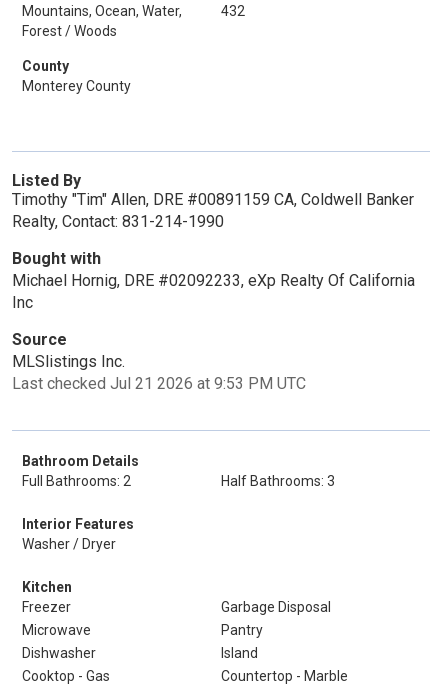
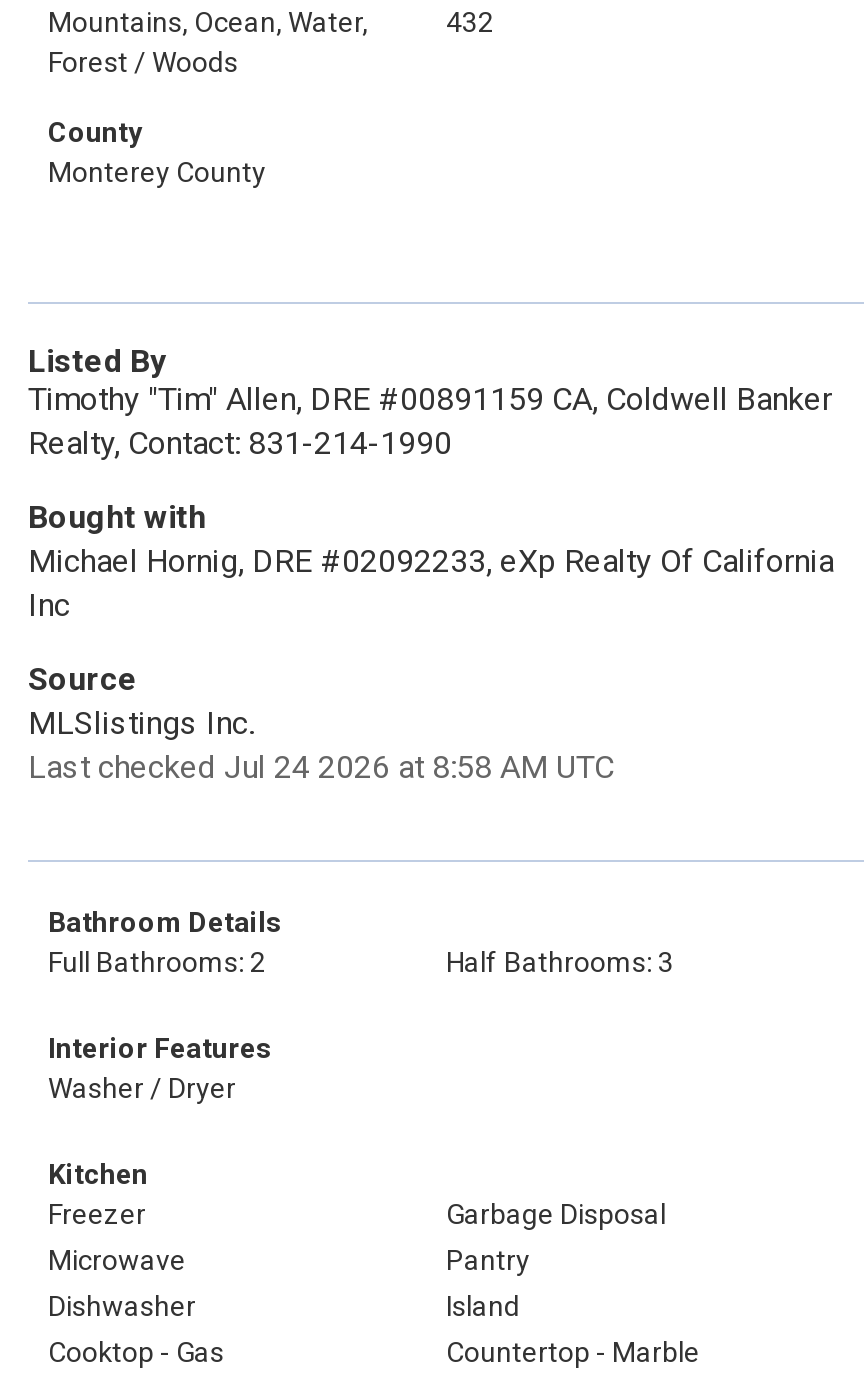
[12,374,306,393] Last checked Jul 21 2026 at 9:53 PM UTC -> [28,748,614,786] Last checked Jul 24 2026 at 8:58 AM UTC

